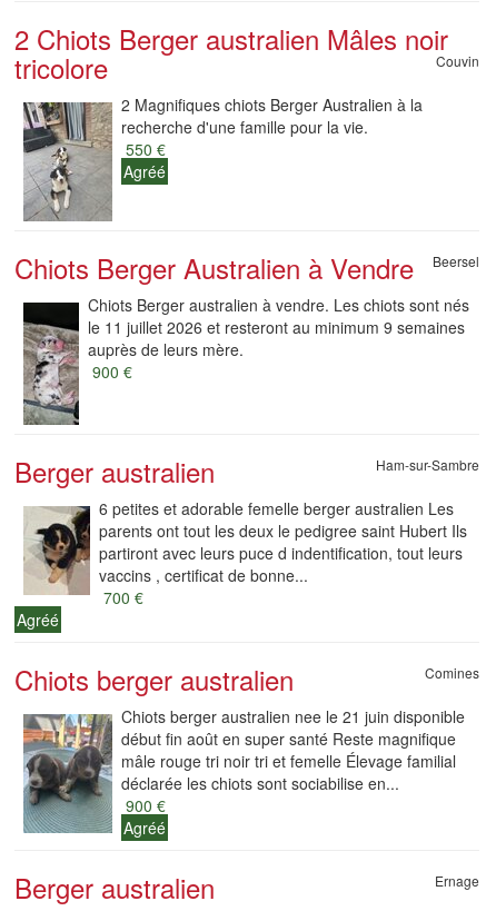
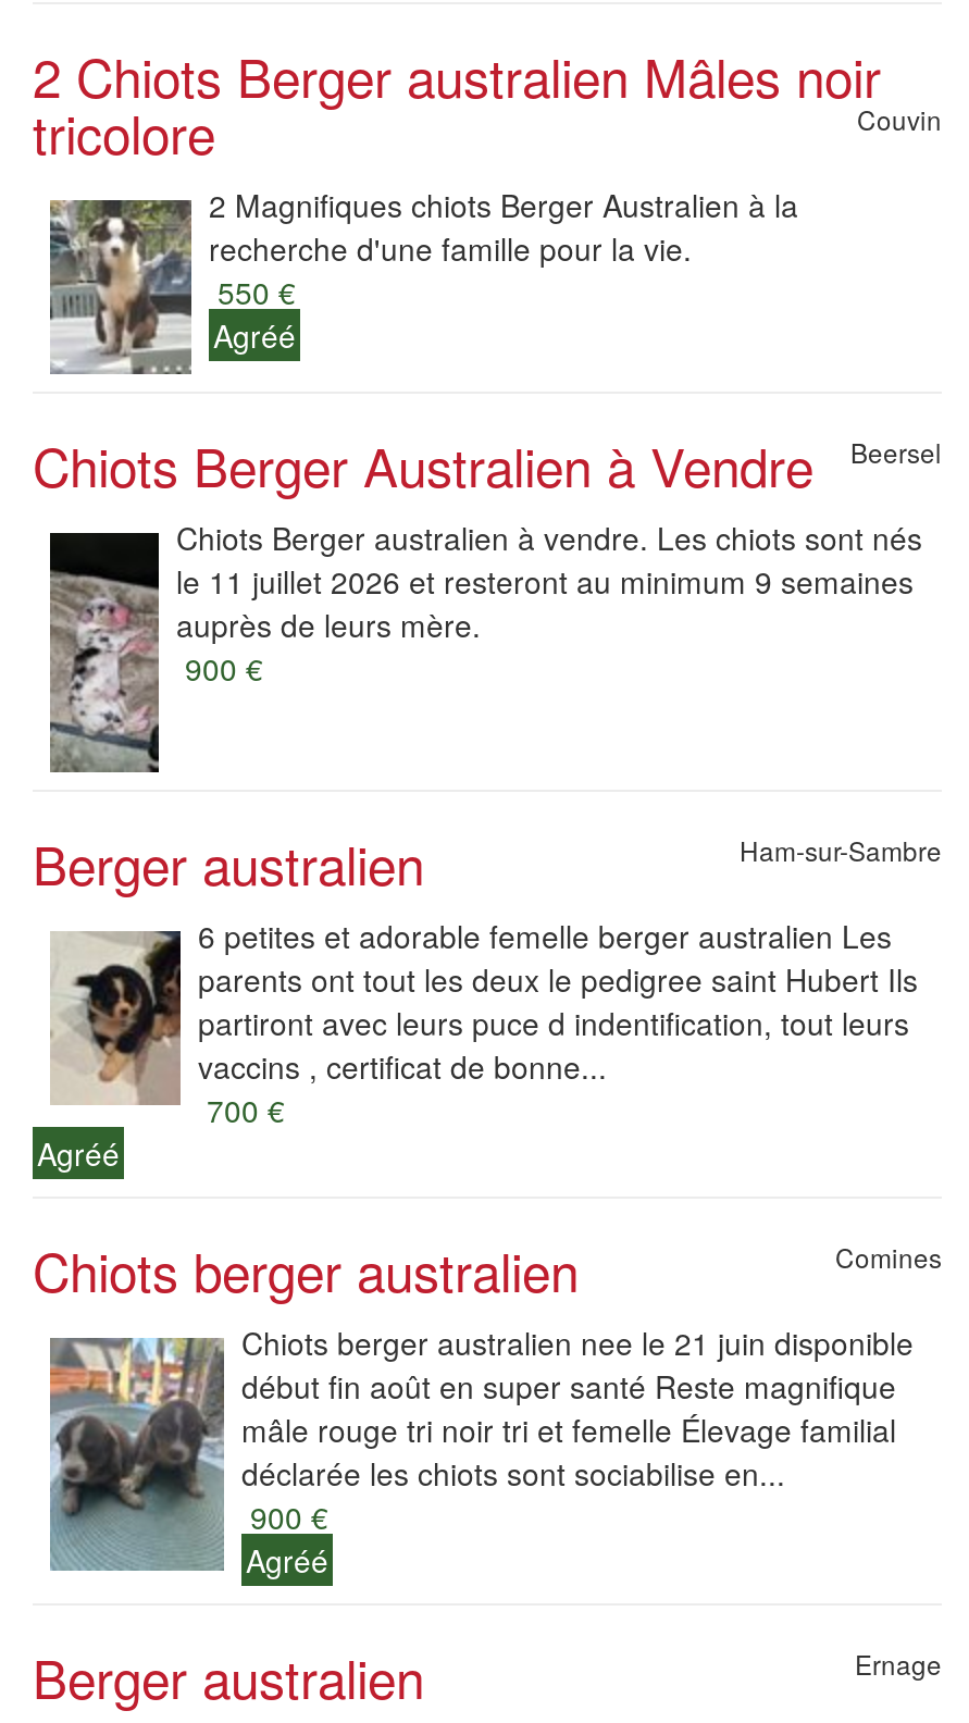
[23,102,111,222] [image] -> [50,200,183,372] [image]

